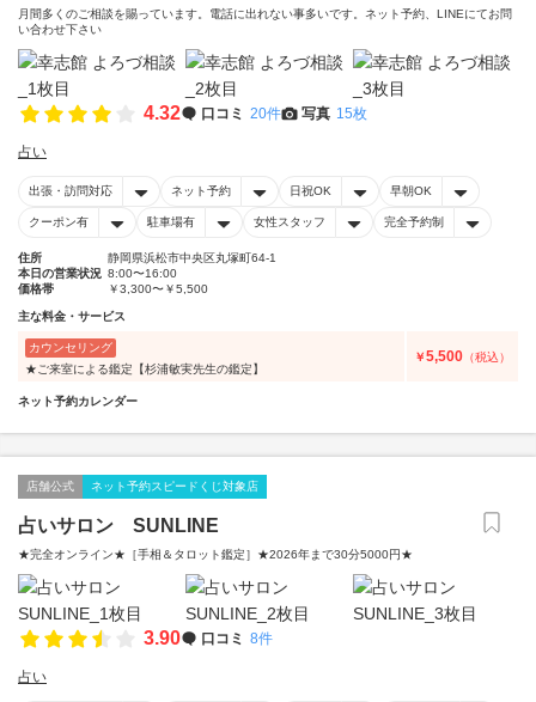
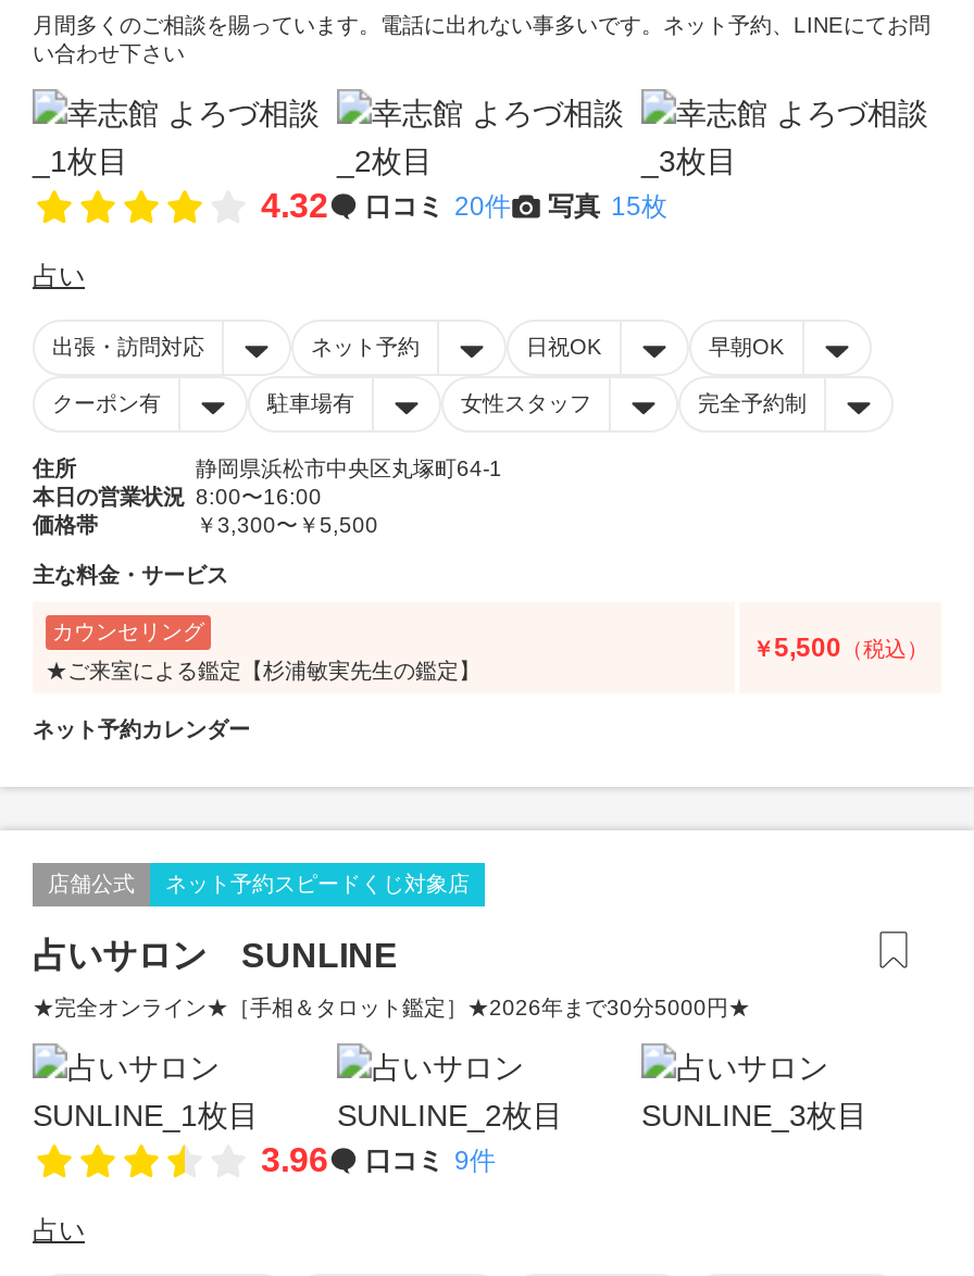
[144,628,181,648] 3.90 -> [261,1141,328,1178] 3.96
[197,630,273,646] 口コミ 8件 -> [359,1144,496,1175] 口コミ 9件

